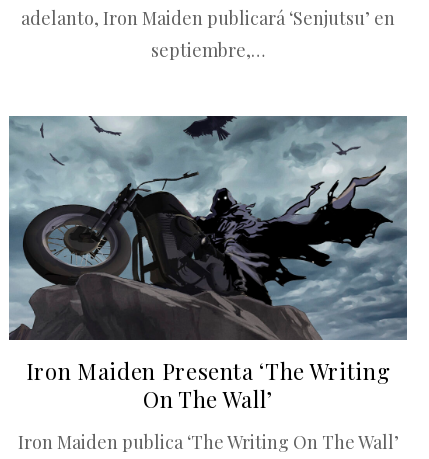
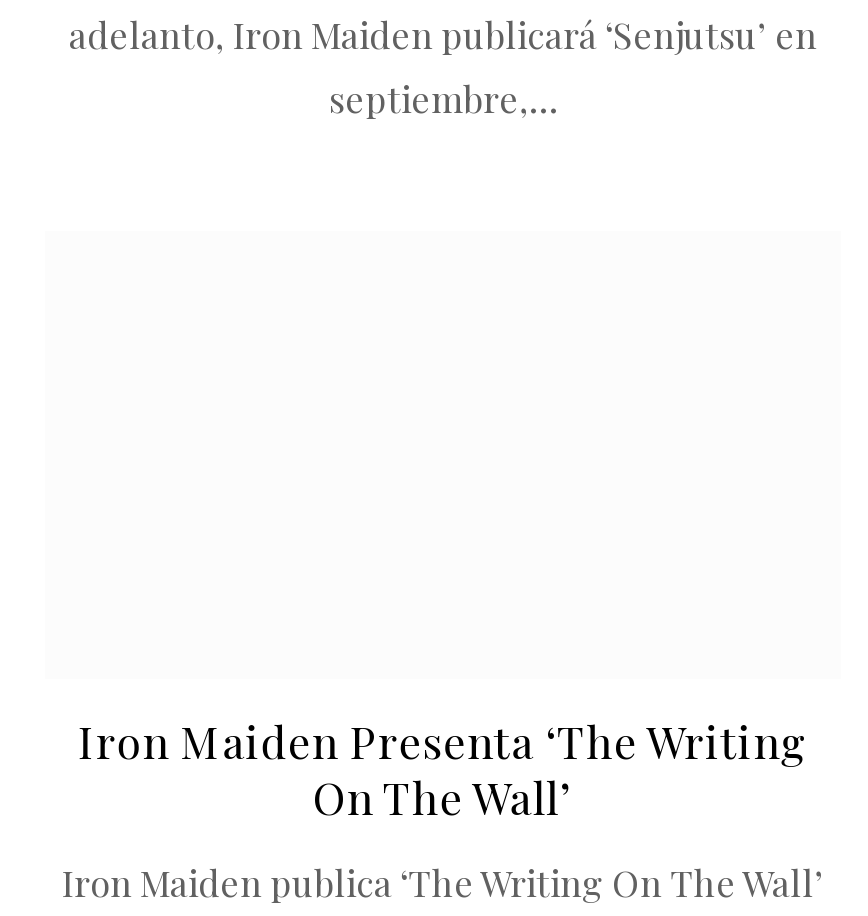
[8,115,408,341] [image] -> none

